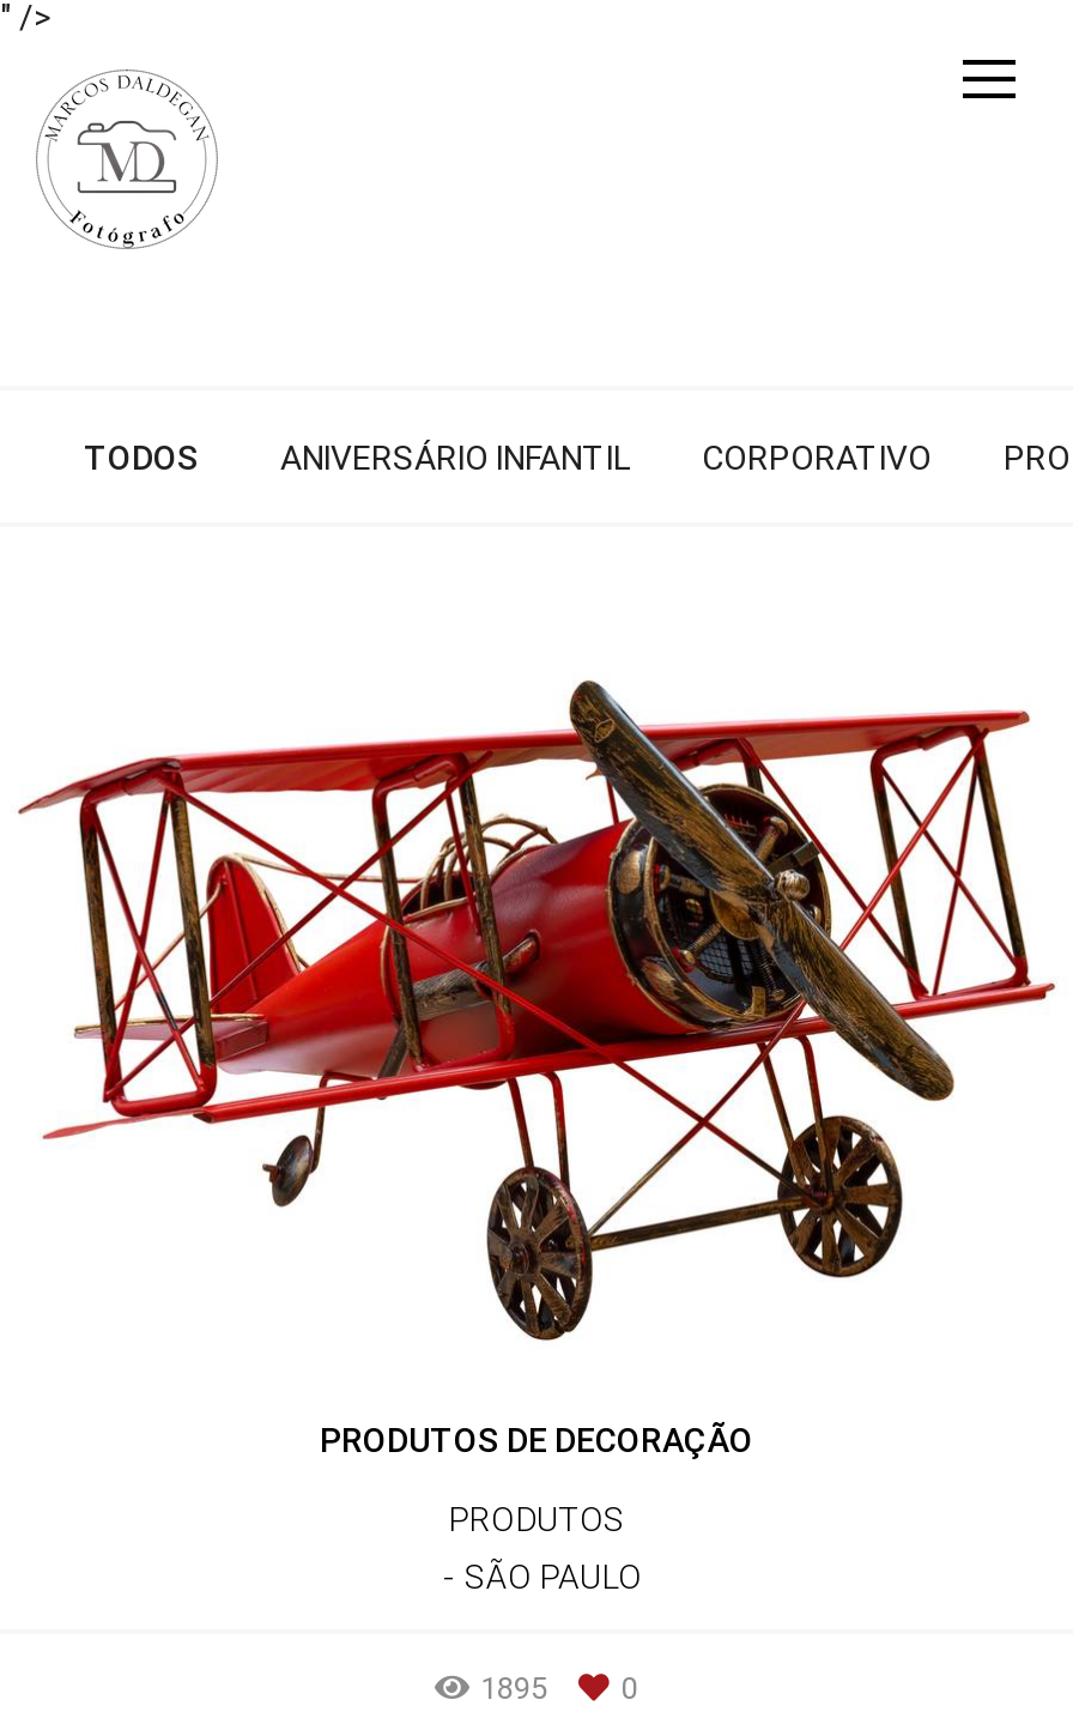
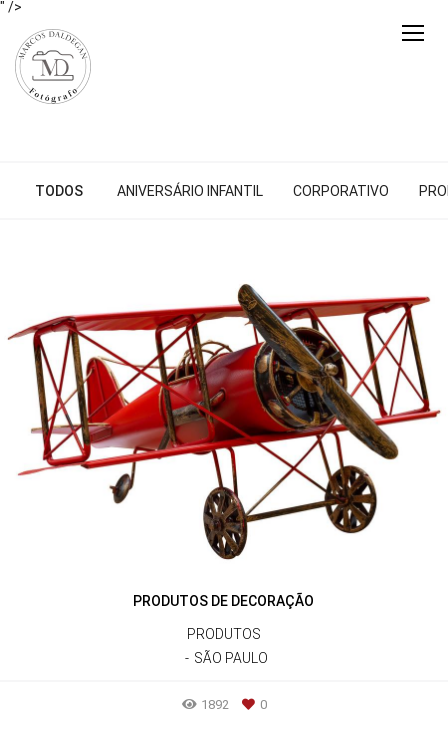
[480,1669,547,1705] 1895 -> [200,697,228,712] 1892

